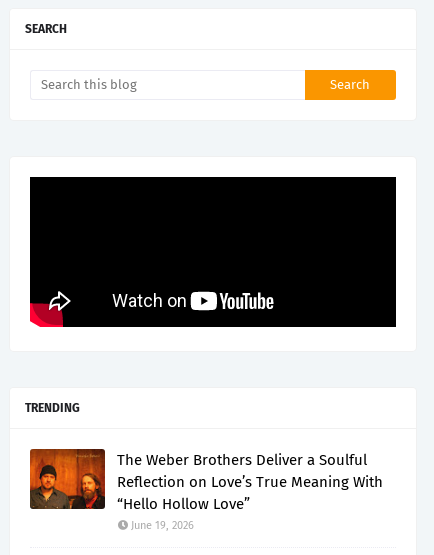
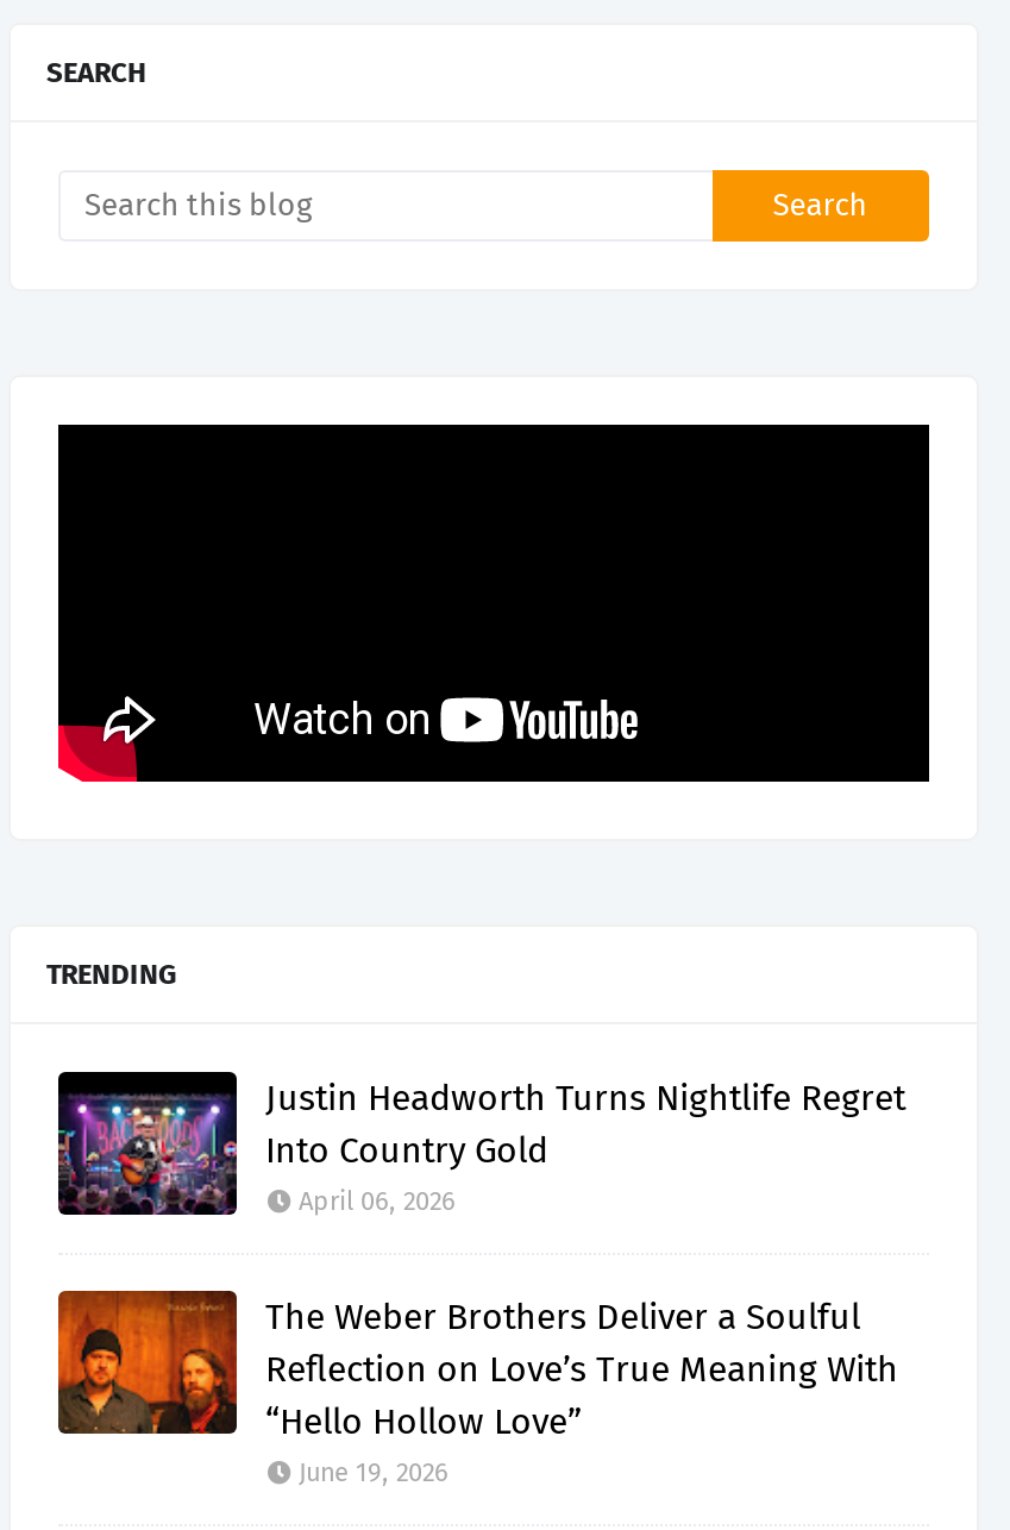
none -> [56,1070,905,1217] [image] | Justin Headworth Turns Nightlife Regret | Into Country Gold | April 06, 2026

